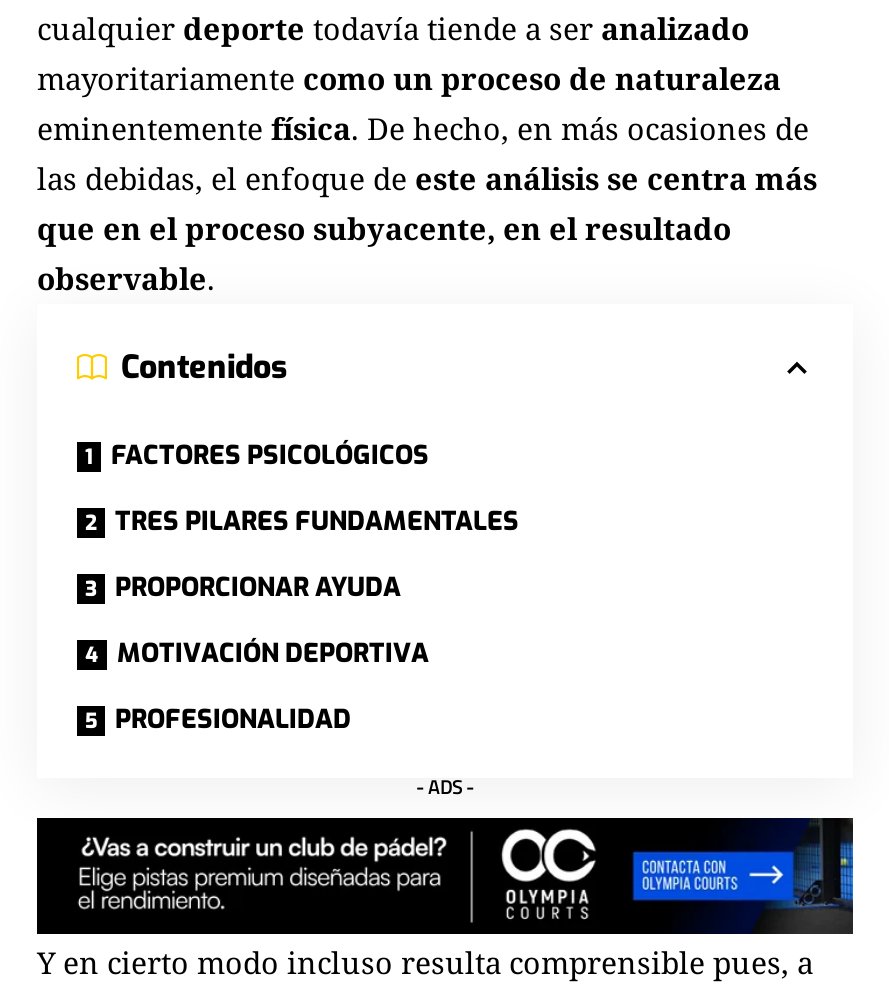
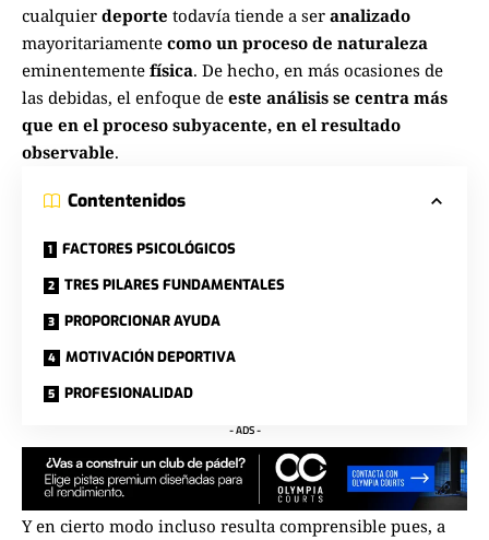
[121,346,287,388] Contenidos -> [68,189,186,212] Contentenidos

